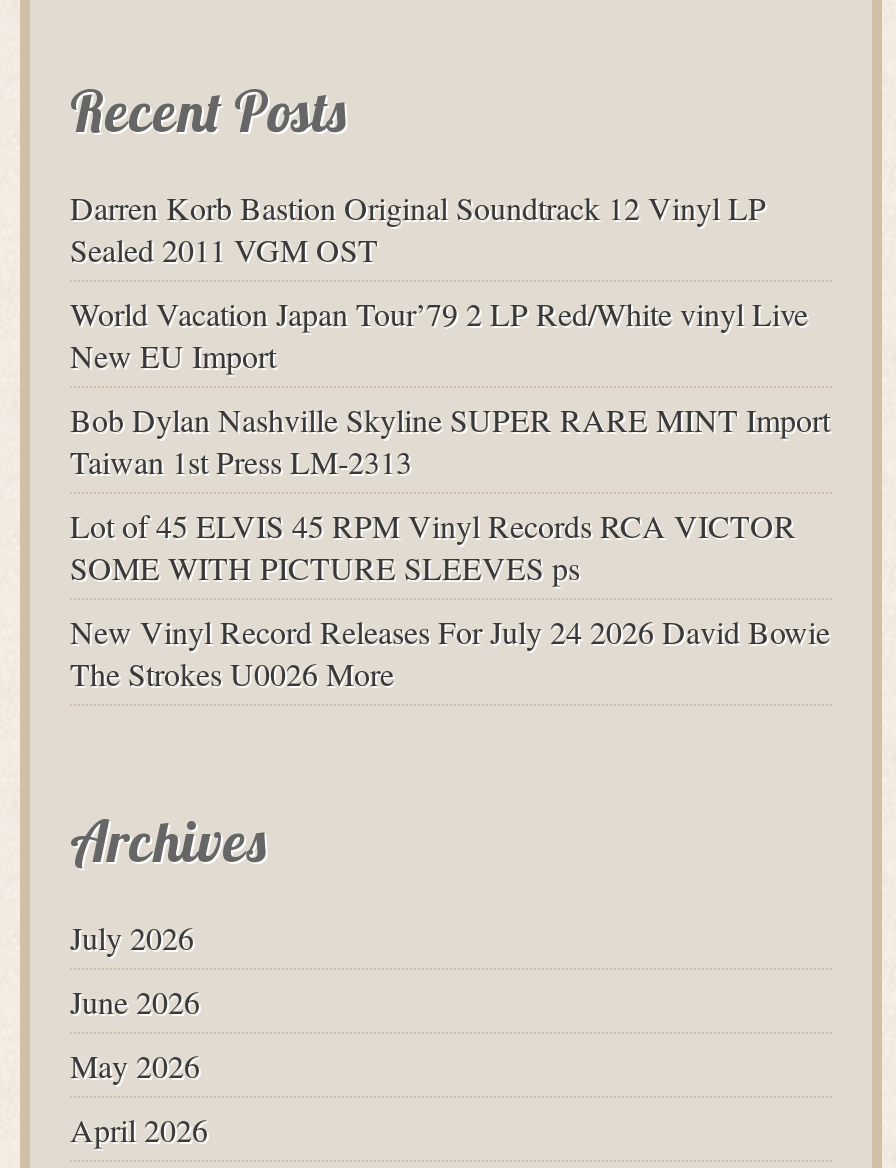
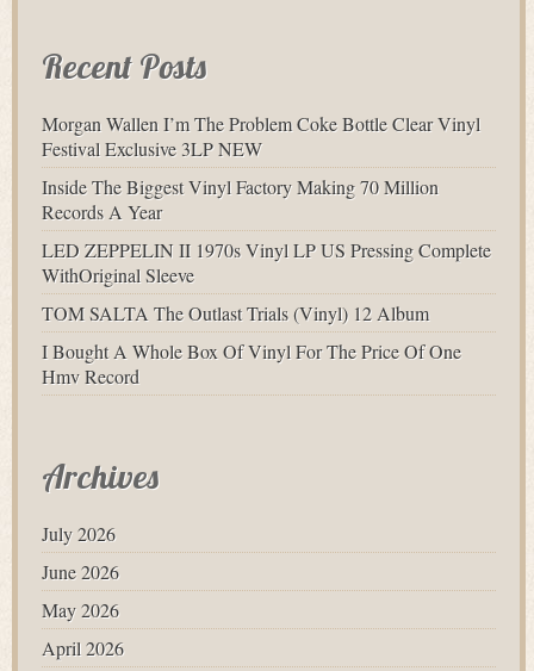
[70,186,766,270] Darren Korb Bastion Original Soundtrack 12 Vinyl LP | Sealed 2011 VGM OST -> [42,111,480,161] Morgan Wallen I’m The Problem Coke Bottle Clear Vinyl | Festival Exclusive 3LP NEW
[70,292,808,376] World Vacation Japan Tour’79 2 LP Red/White vinyl Live | New EU Import -> [42,174,439,224] Inside The Biggest Vinyl Factory Making 70 Million | Records A Year
[70,398,830,482] Bob Dylan Nashville Skyline SUPER RARE MINT Import | Taiwan 1st Press LM-2313 -> [42,237,491,287] LED ZEPPELIN II 1970s Vinyl LP US Pressing Complete | WithOriginal Sleeve
[70,504,796,588] Lot of 45 ELVIS 45 RPM Vinyl Records RCA VICTOR | SOME WITH PICTURE SLEEVES ps -> [42,300,429,325] TOM SALTA The Outlast Trials (Vinyl) 12 Album
[70,610,830,694] New Vinyl Record Releases For July 24 2026 David Bowie | The Strokes U0026 More -> [42,338,461,389] I Bought A Whole Box Of Vinyl For The Price Of One | Hmv Record

